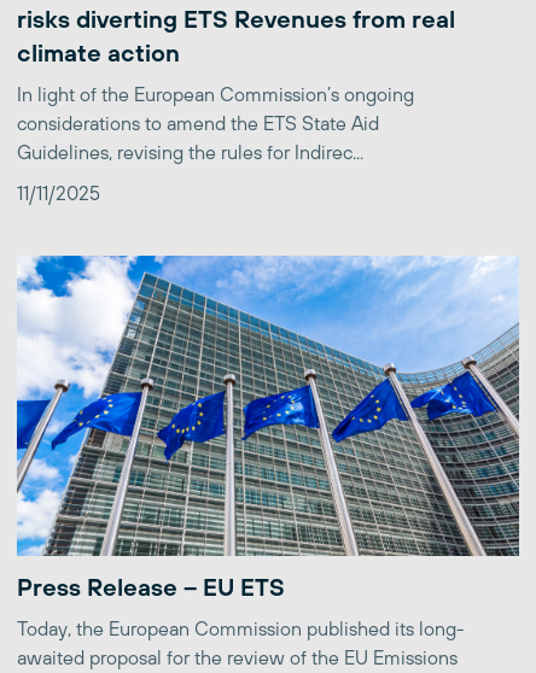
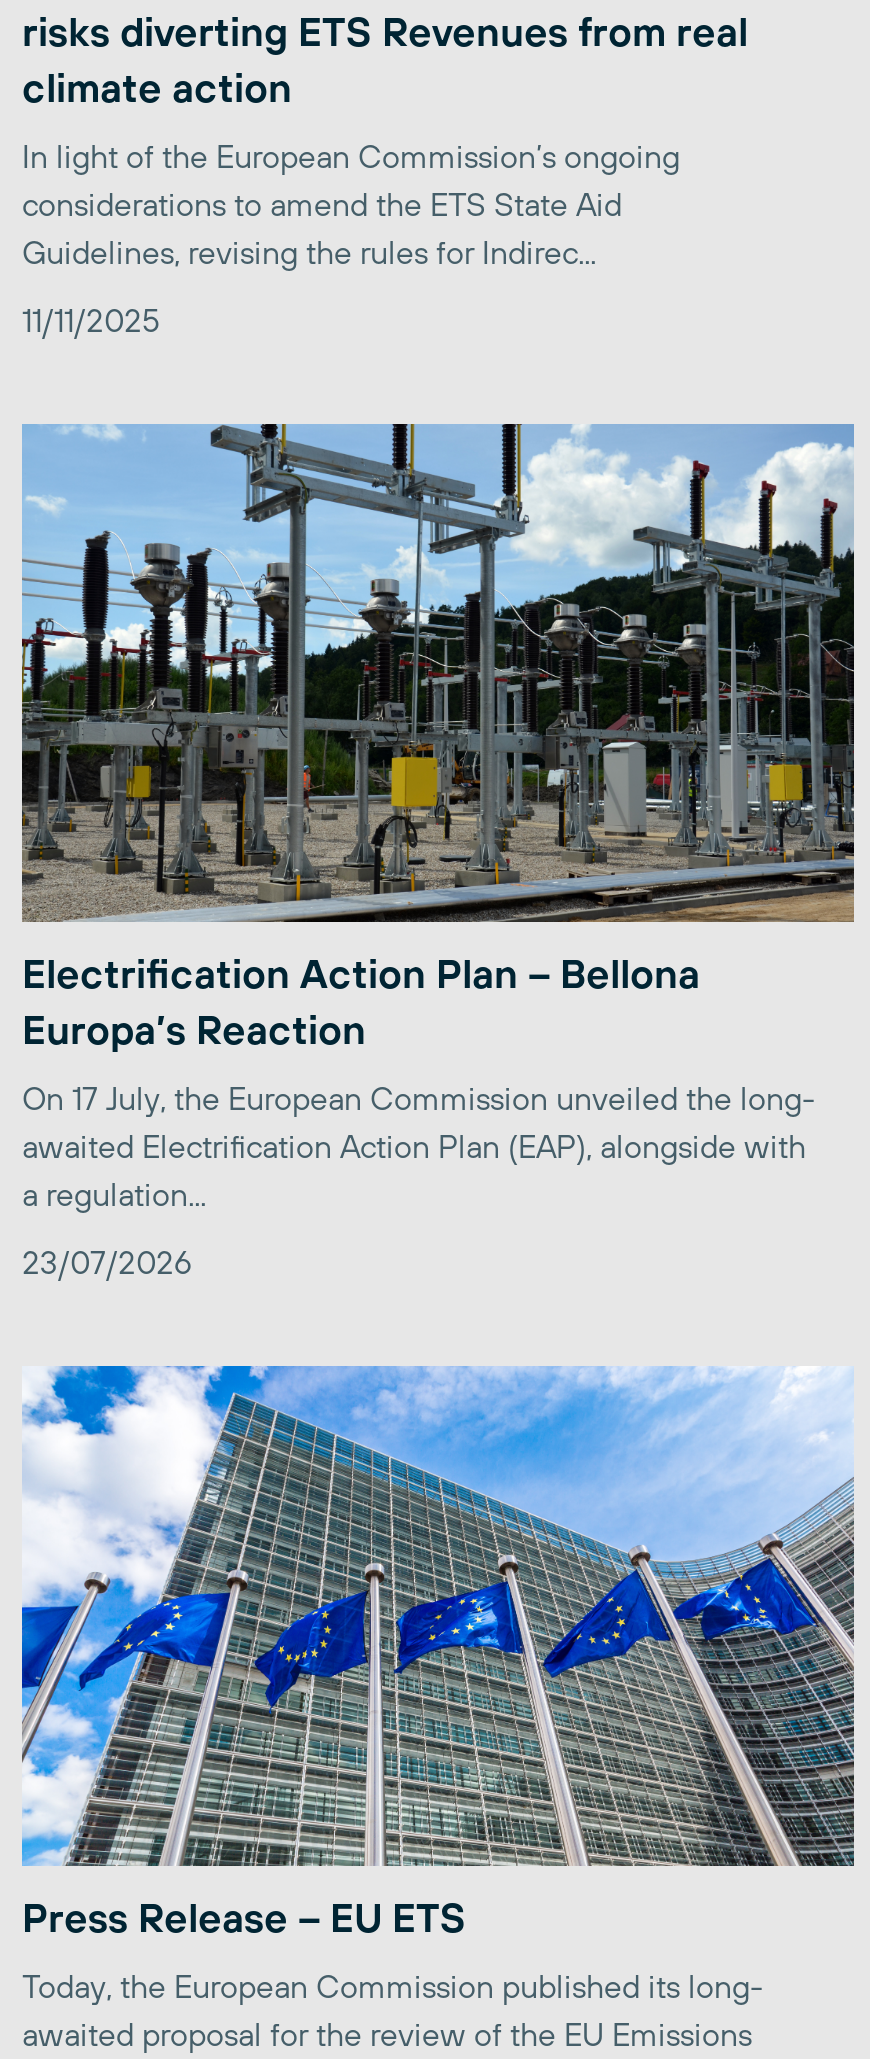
none -> [20,422,856,1280] [image] | Electrification Action Plan – Bellona | Europa’s Reaction | On 17 July, the European Commission unveiled the long- | awaited Electrification Action Plan (EAP), alongside with | a regulation... | 23/07/2026

